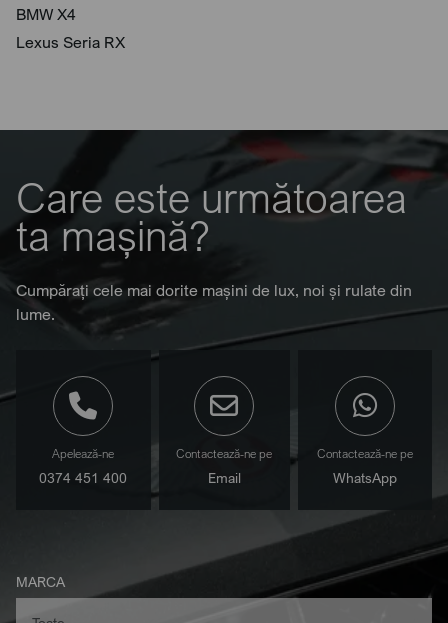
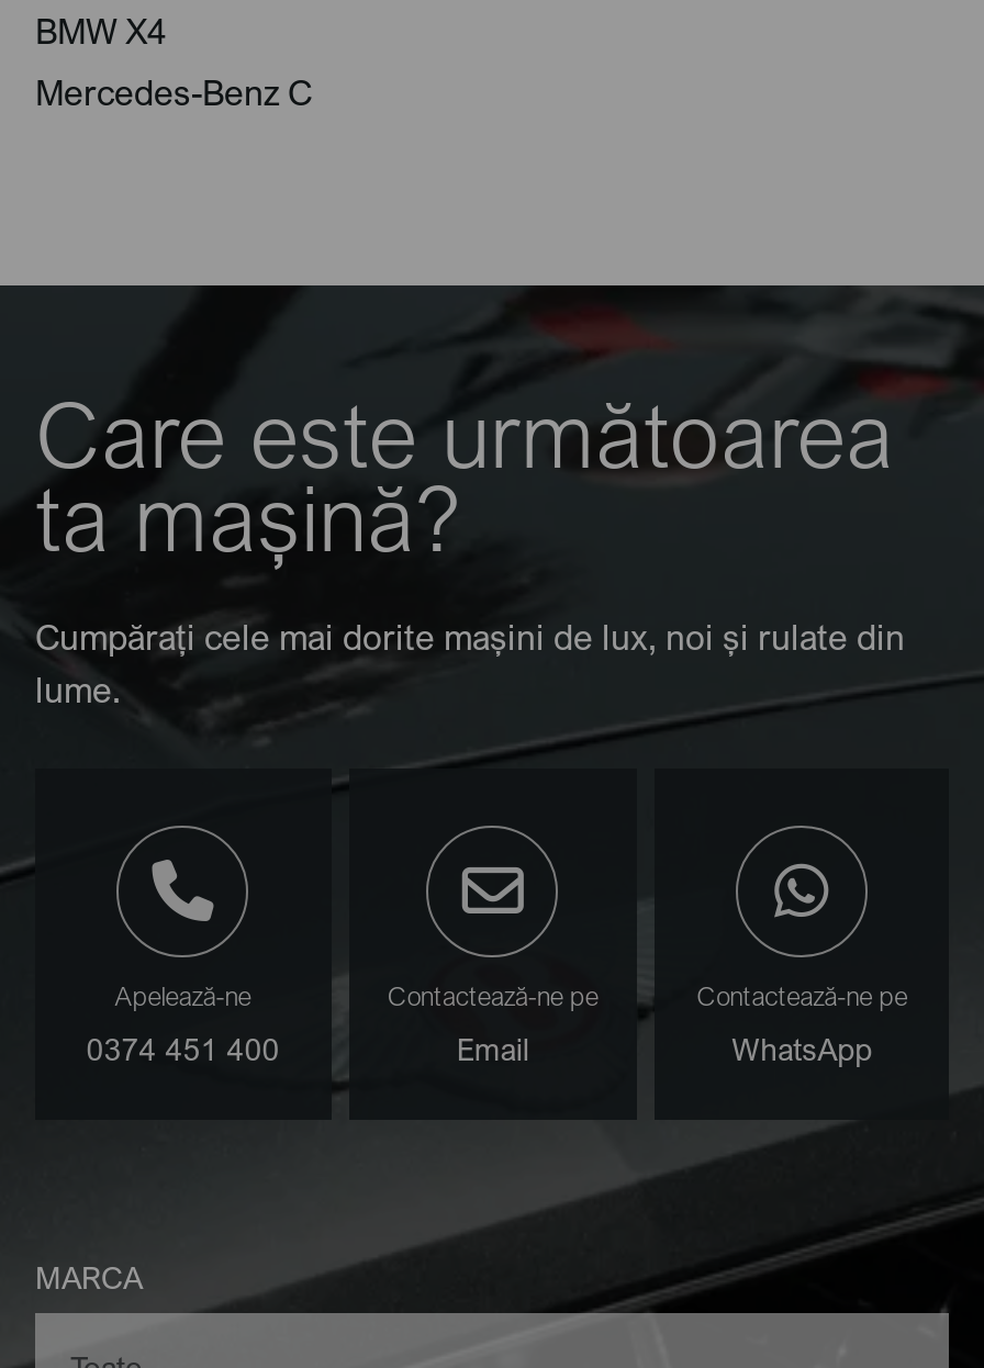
[16,32,125,52] Lexus Seria RX -> [35,71,312,115] Mercedes-Benz C

